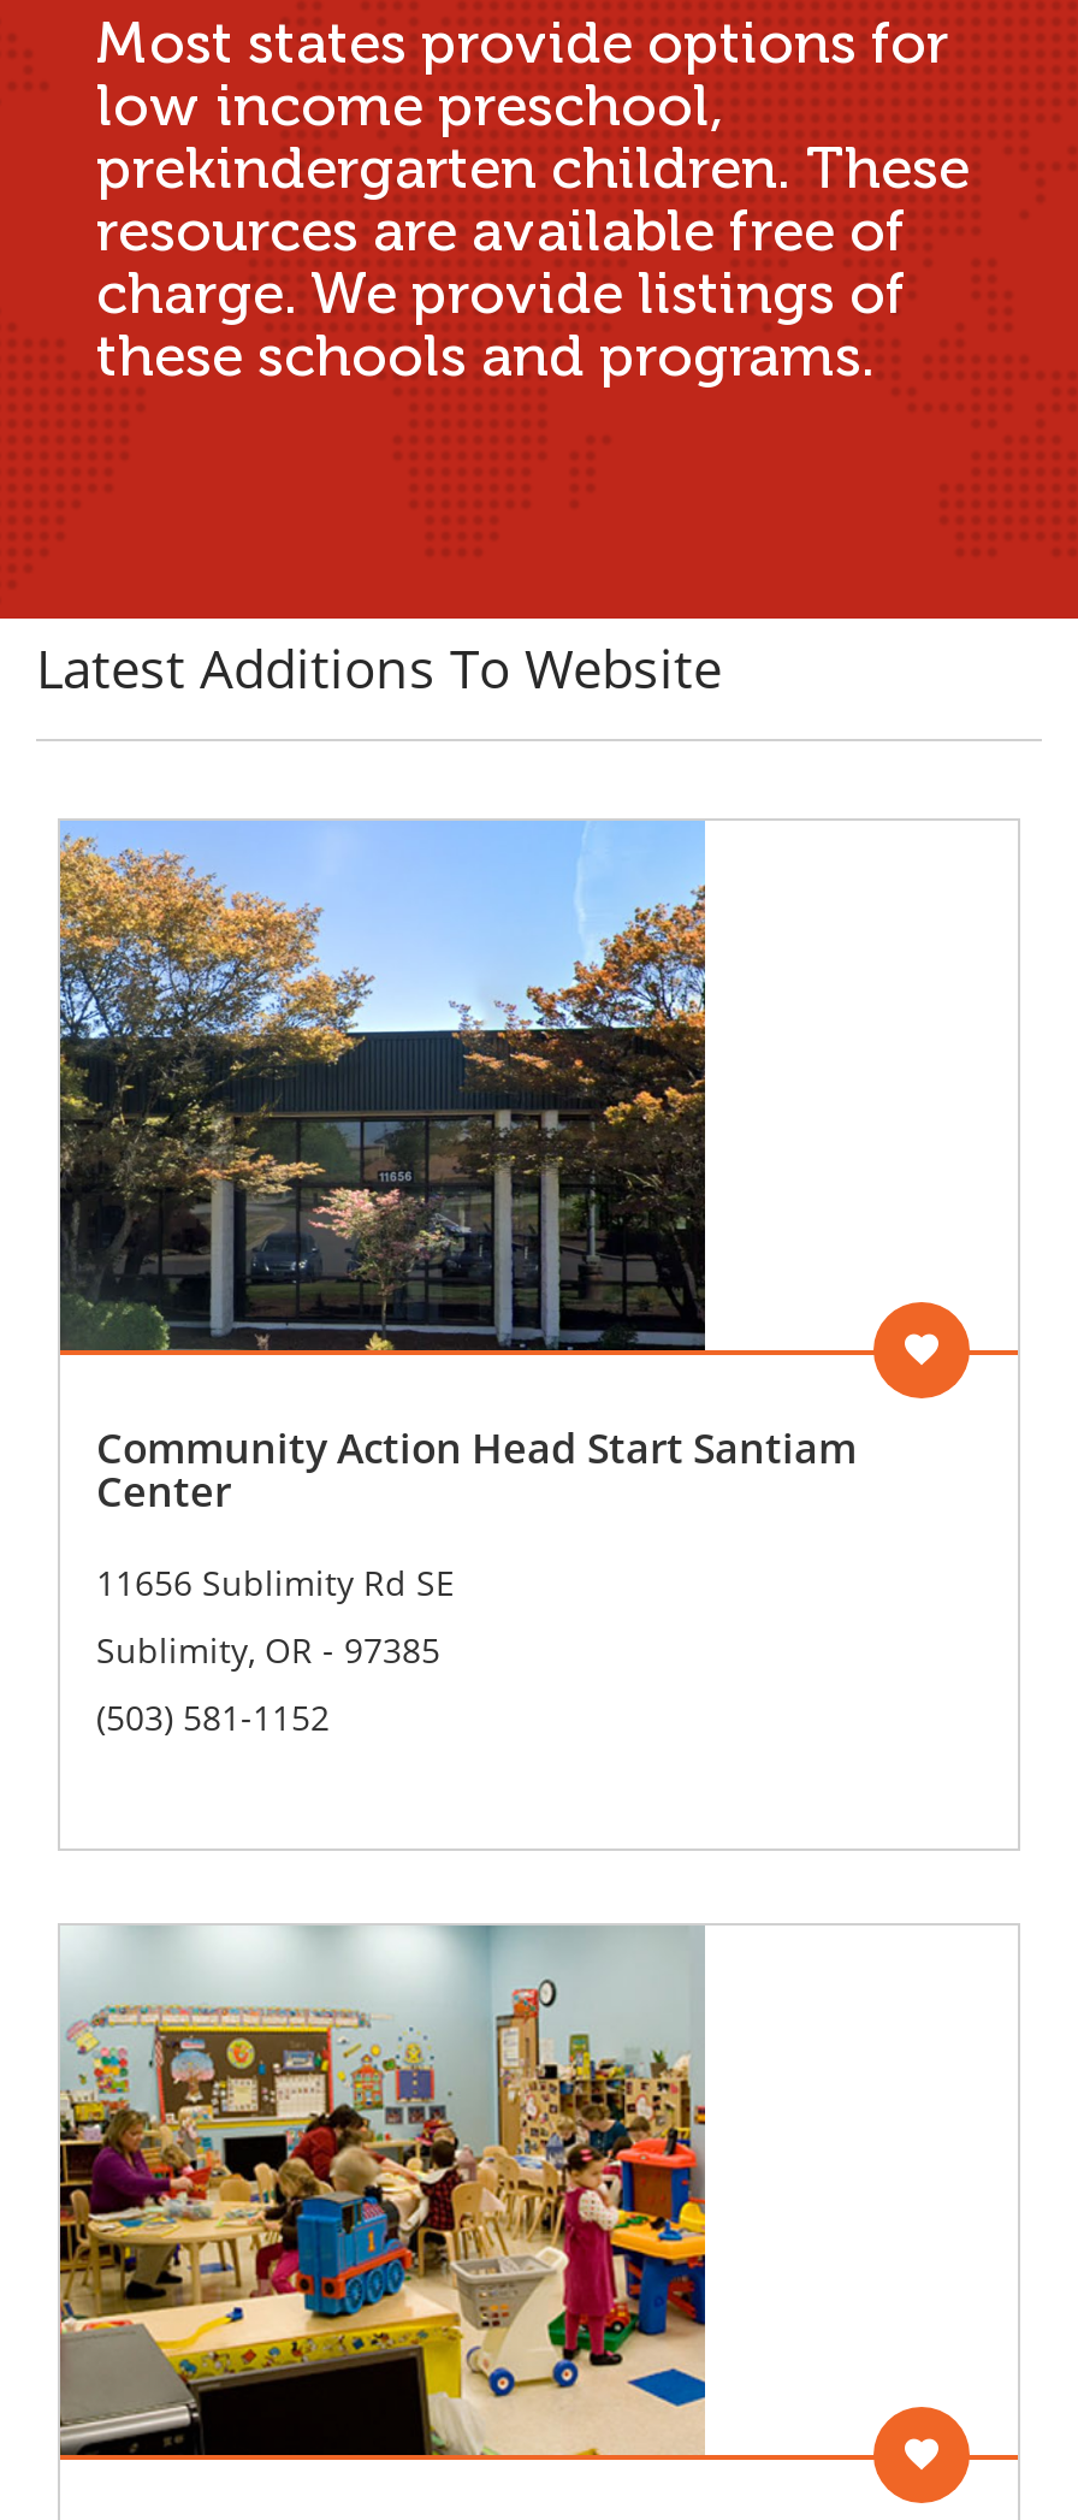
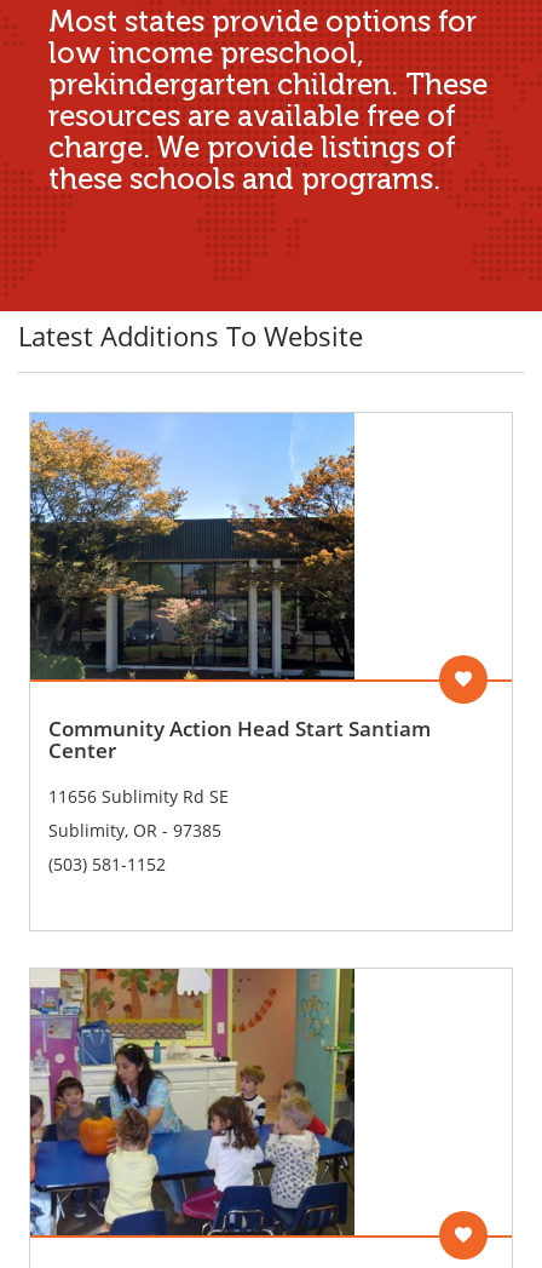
[58,1923,707,2457] [image] -> [29,968,356,1237] [image]

